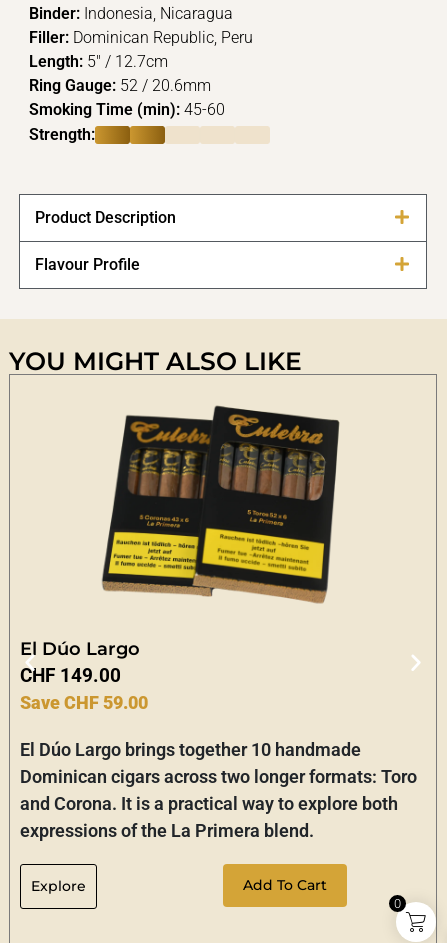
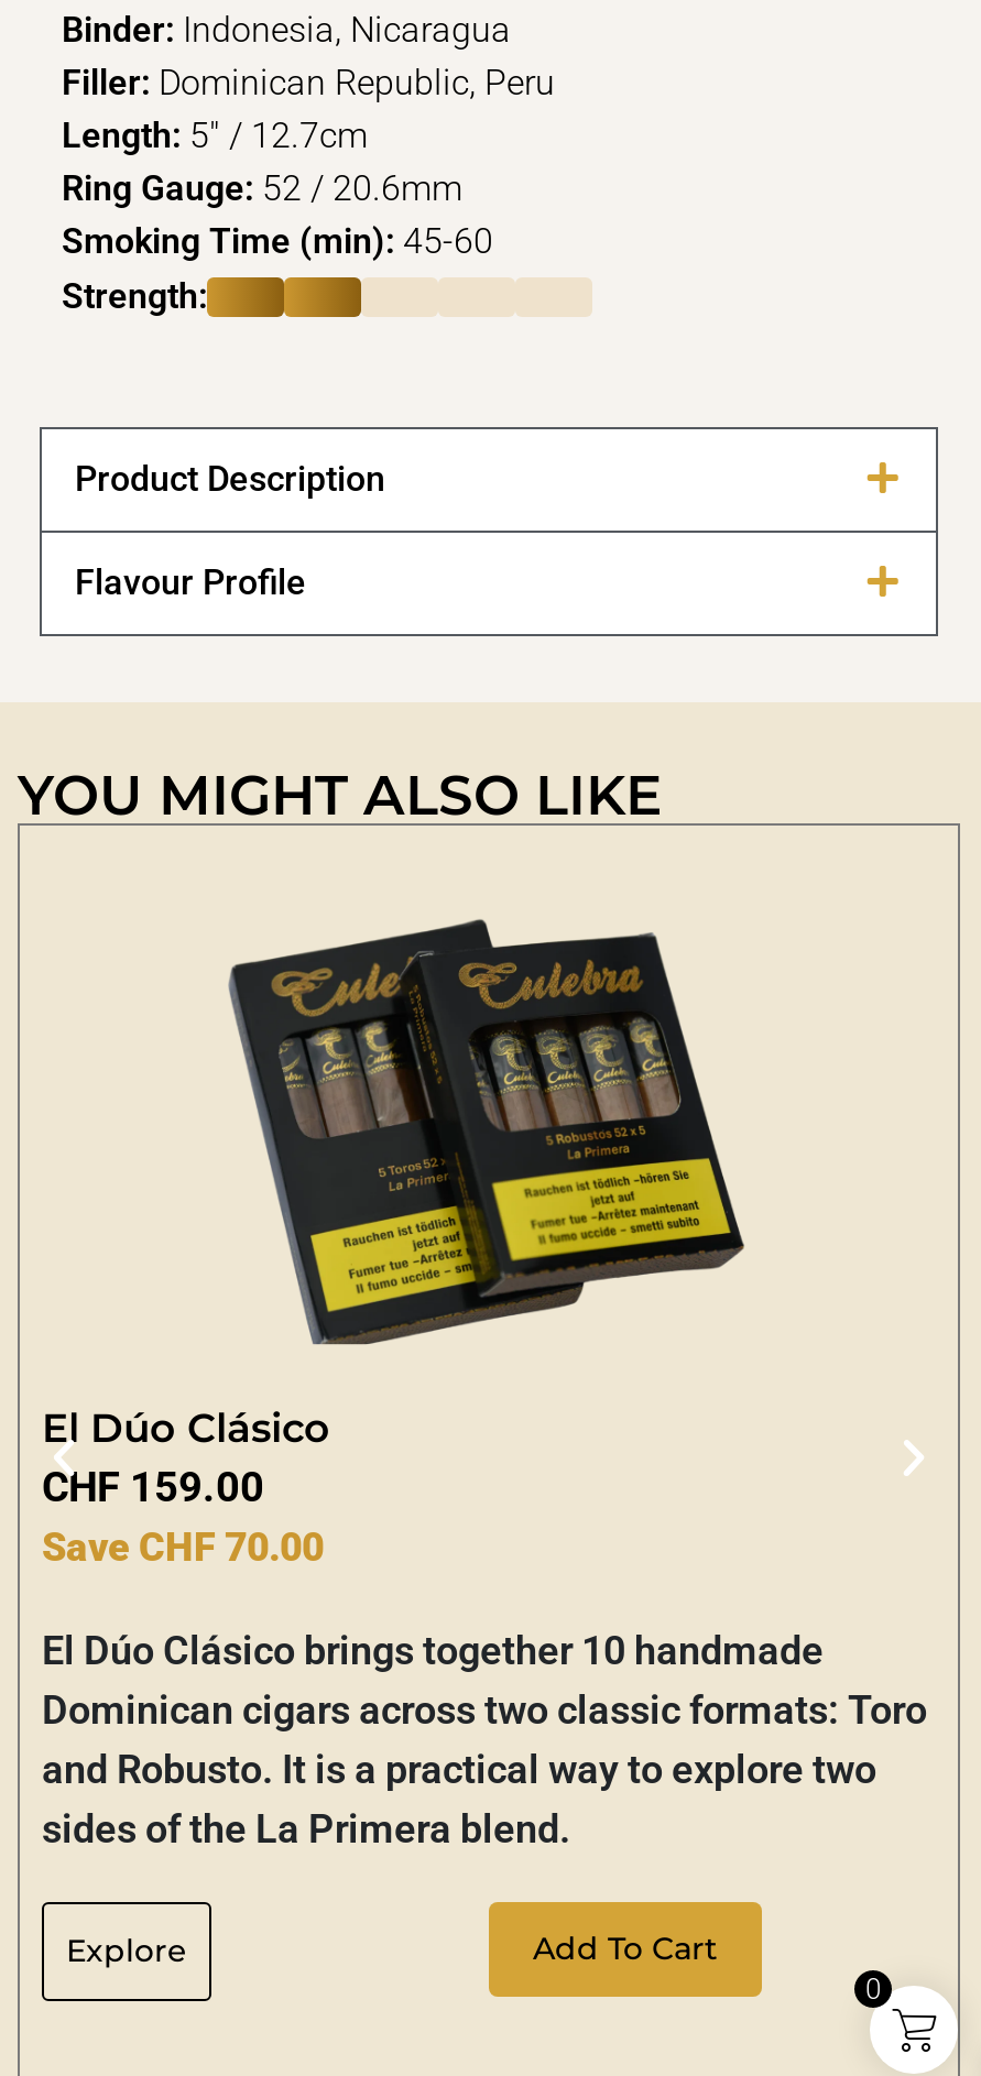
[20,405,340,660] [image] | El Dúo Largo -> [42,894,746,1453] [image] | El Dúo Clásico
[20,664,121,687] CHF 149.00 -> [42,1462,264,1512] CHF 159.00
[20,692,148,713] Save CHF 59.00 -> [42,1523,324,1570] Save CHF 70.00
[20,739,361,760] El Dúo Largo brings together 10 handmade -> [42,1627,824,1673] El Dúo Clásico brings together 10 handmade
[20,766,417,787] Dominican cigars across two longer formats: Toro -> [42,1686,927,1733] Dominican cigars across two classic formats: Toro
[20,793,398,814] and Corona. It is a practical way to explore both -> [42,1746,876,1792] and Robusto. It is a practical way to explore two
[20,820,314,841] expressions of the La Primera blend. -> [42,1805,570,1851] sides of the La Primera blend.

